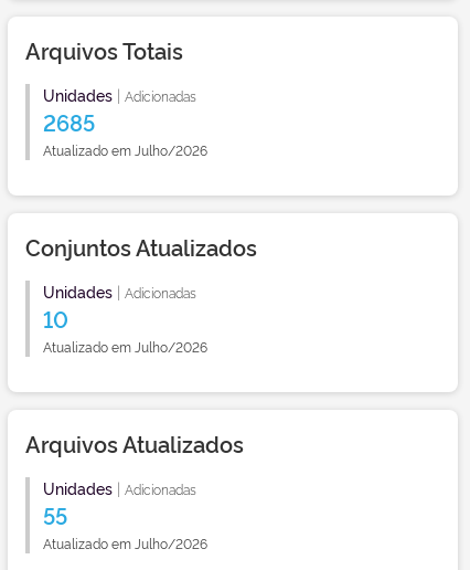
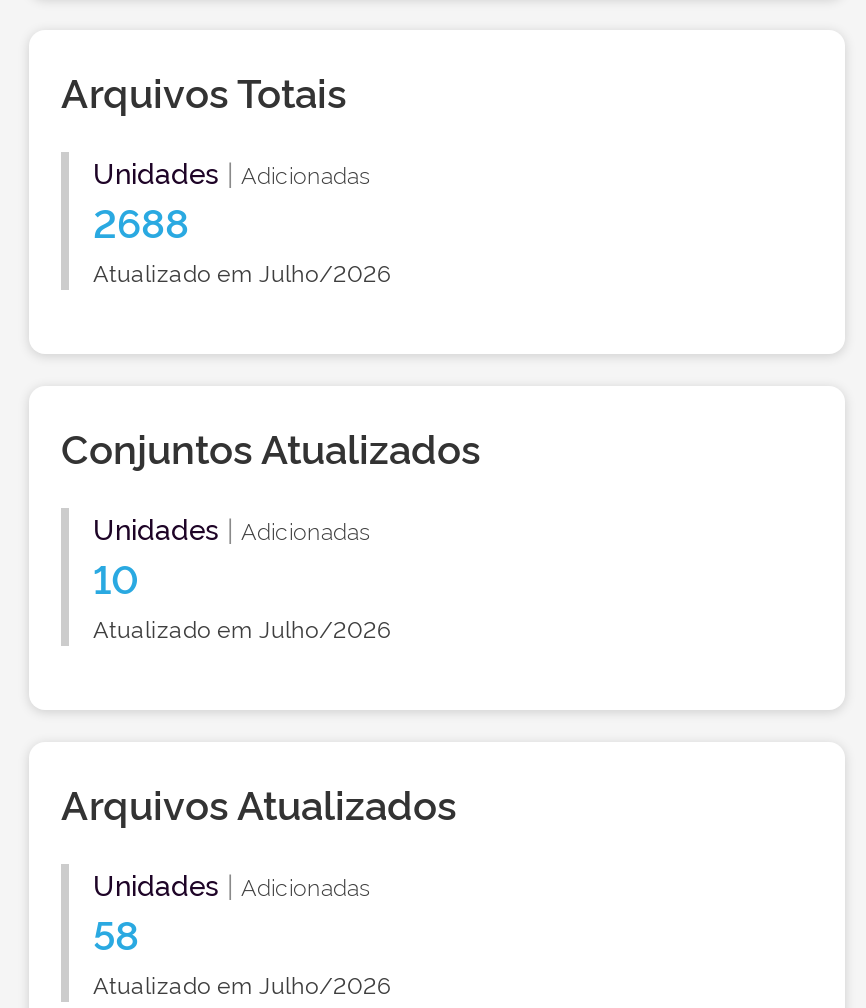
[43,105,95,136] 2685 -> [93,191,189,247] 2688
[43,499,67,530] 55 -> [93,903,139,959] 58

